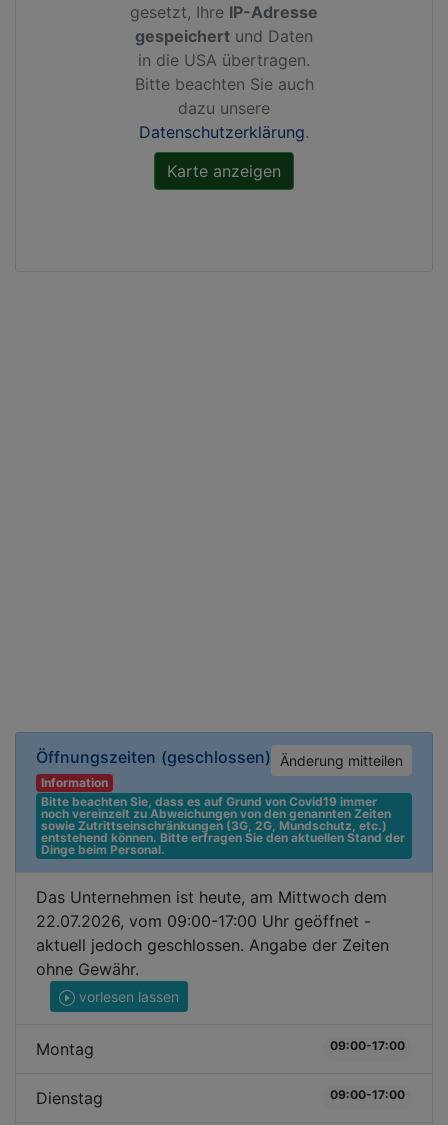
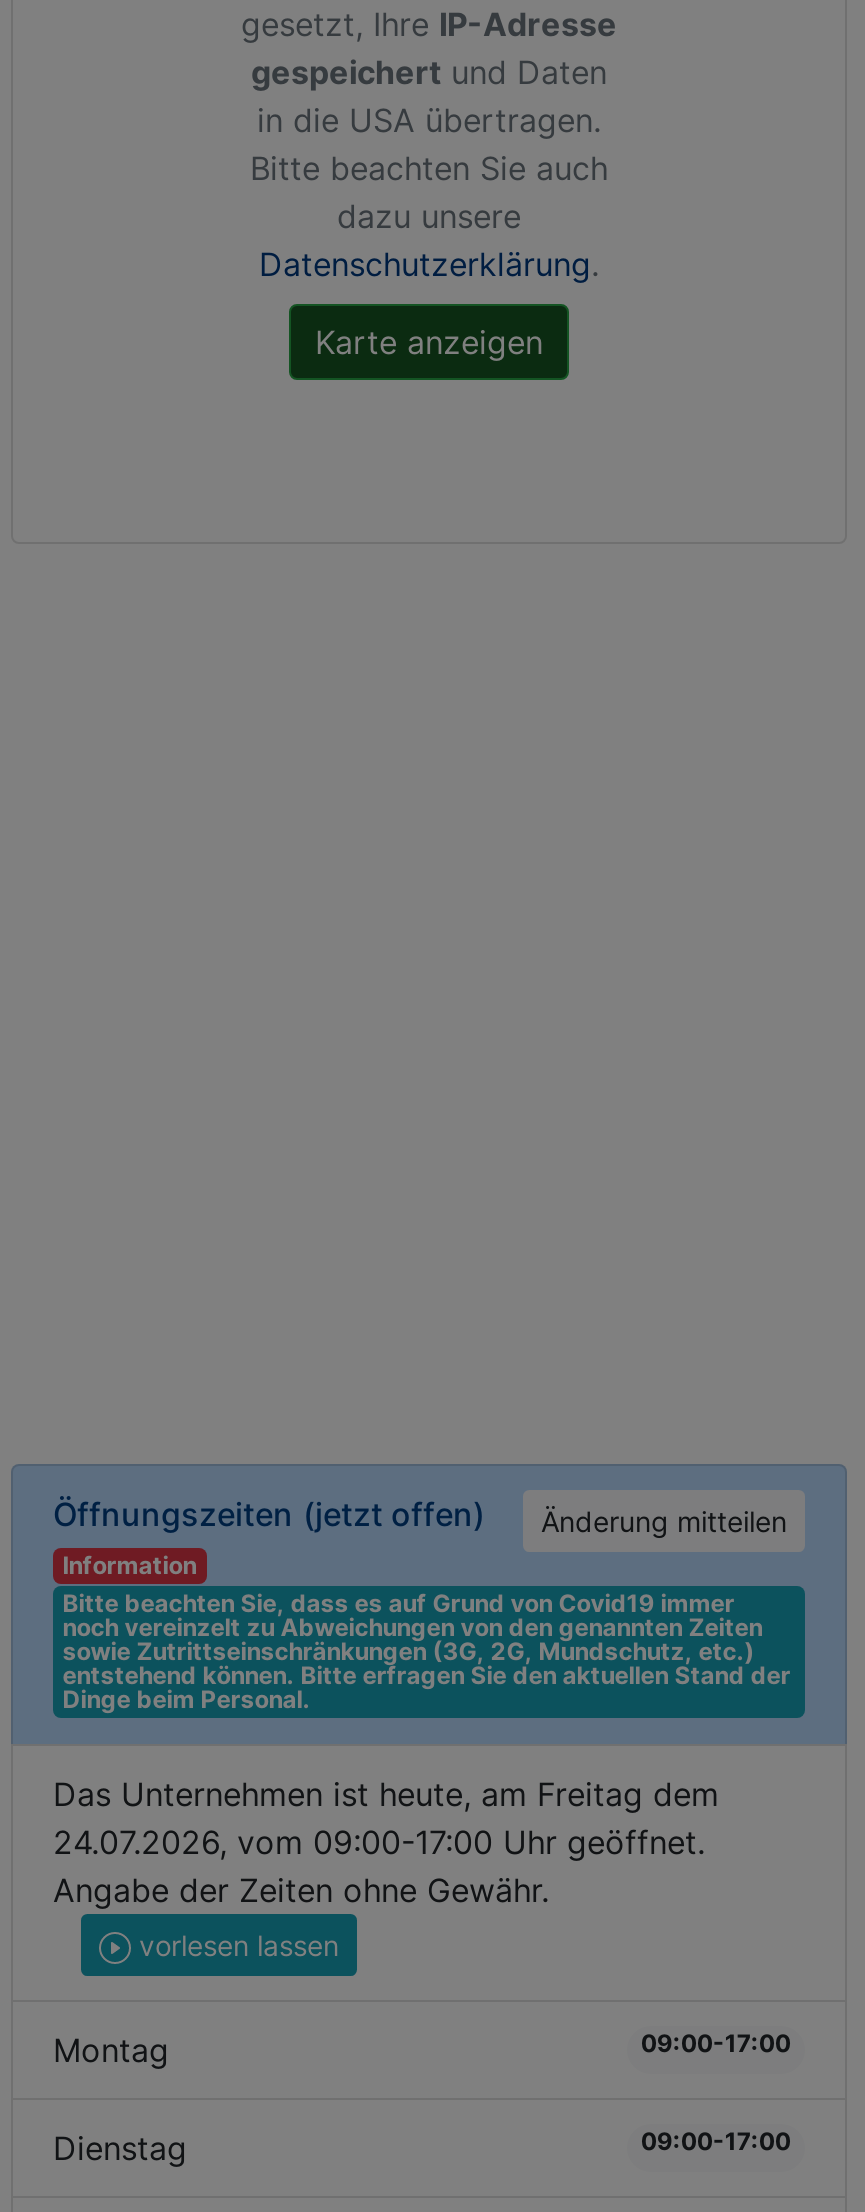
[36,747,403,769] Öffnungszeiten (geschlossen) Änderung mitteilen -> [53,1494,787,1538] Öffnungszeiten (jetzt offen) | Änderung mitteilen
[36,887,389,979] Das Unternehmen ist heute, am Mittwoch dem | 22.07.2026, vom 09:00-17:00 Uhr geöffnet - | aktuell jedoch geschlossen. Angabe der Zeiten | ohne Gewähr. -> [53,1774,719,1910] Das Unternehmen ist heute, am Freitag dem | 24.07.2026, vom 09:00-17:00 Uhr geöffnet. | Angabe der Zeiten ohne Gewähr.

